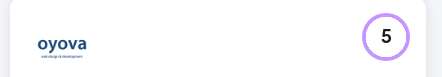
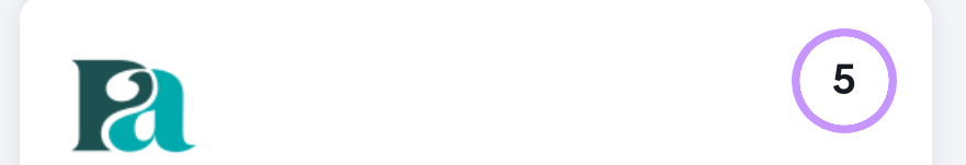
[34,27,90,70] [image] -> [72,57,195,155] [image]

